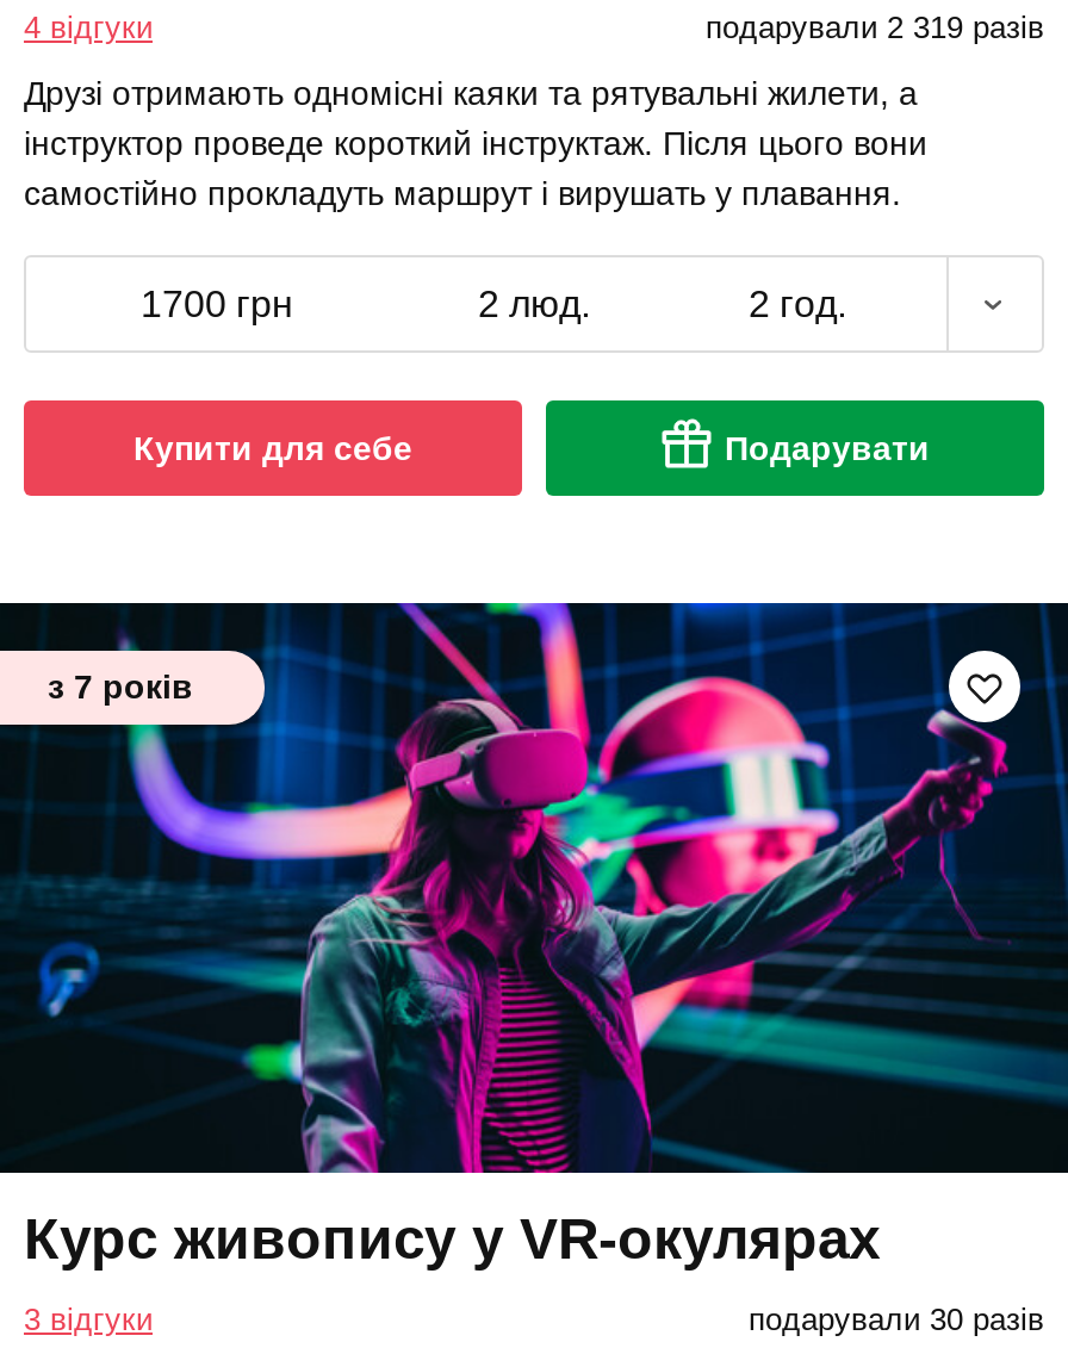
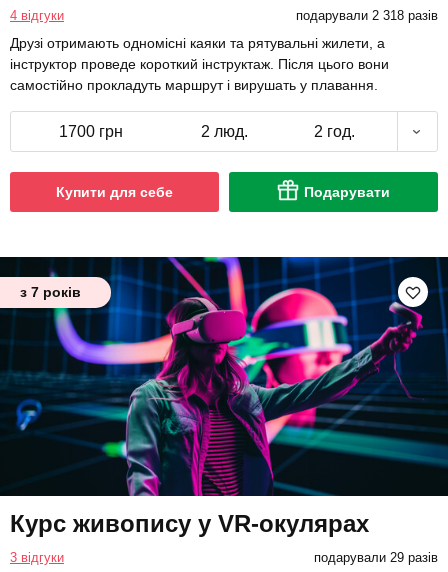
[706,10,1044,46] подарували 2 319 разів -> [296,8,438,23] подарували 2 318 разів
[749,1301,1044,1336] подарували 30 разів -> [314,550,438,565] подарували 29 разів

